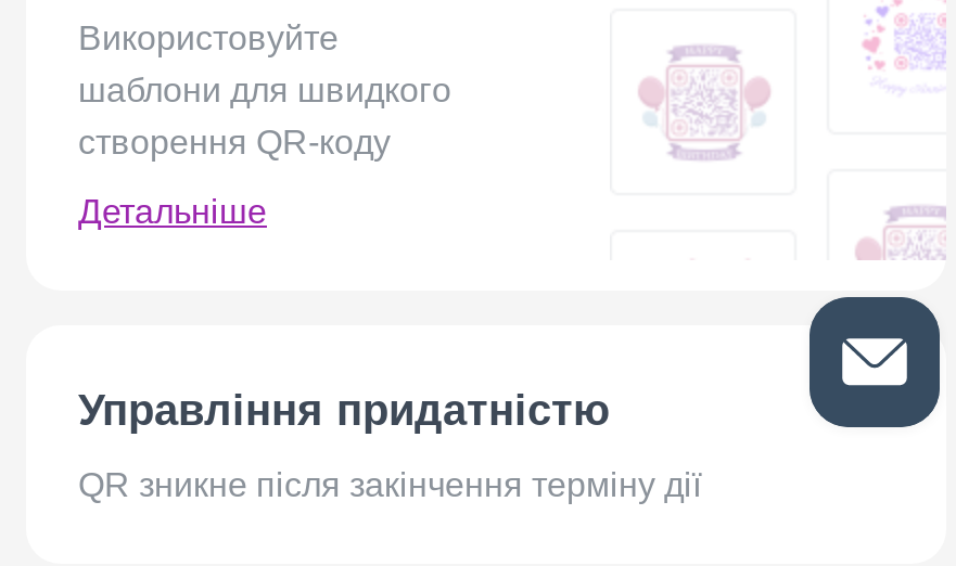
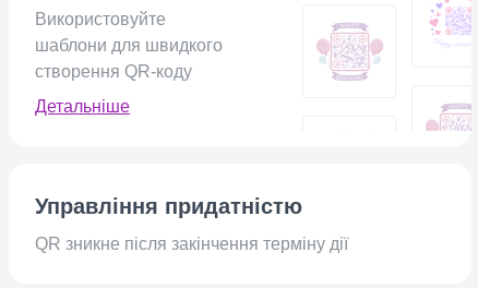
[807,295,942,429] [image] -> none

